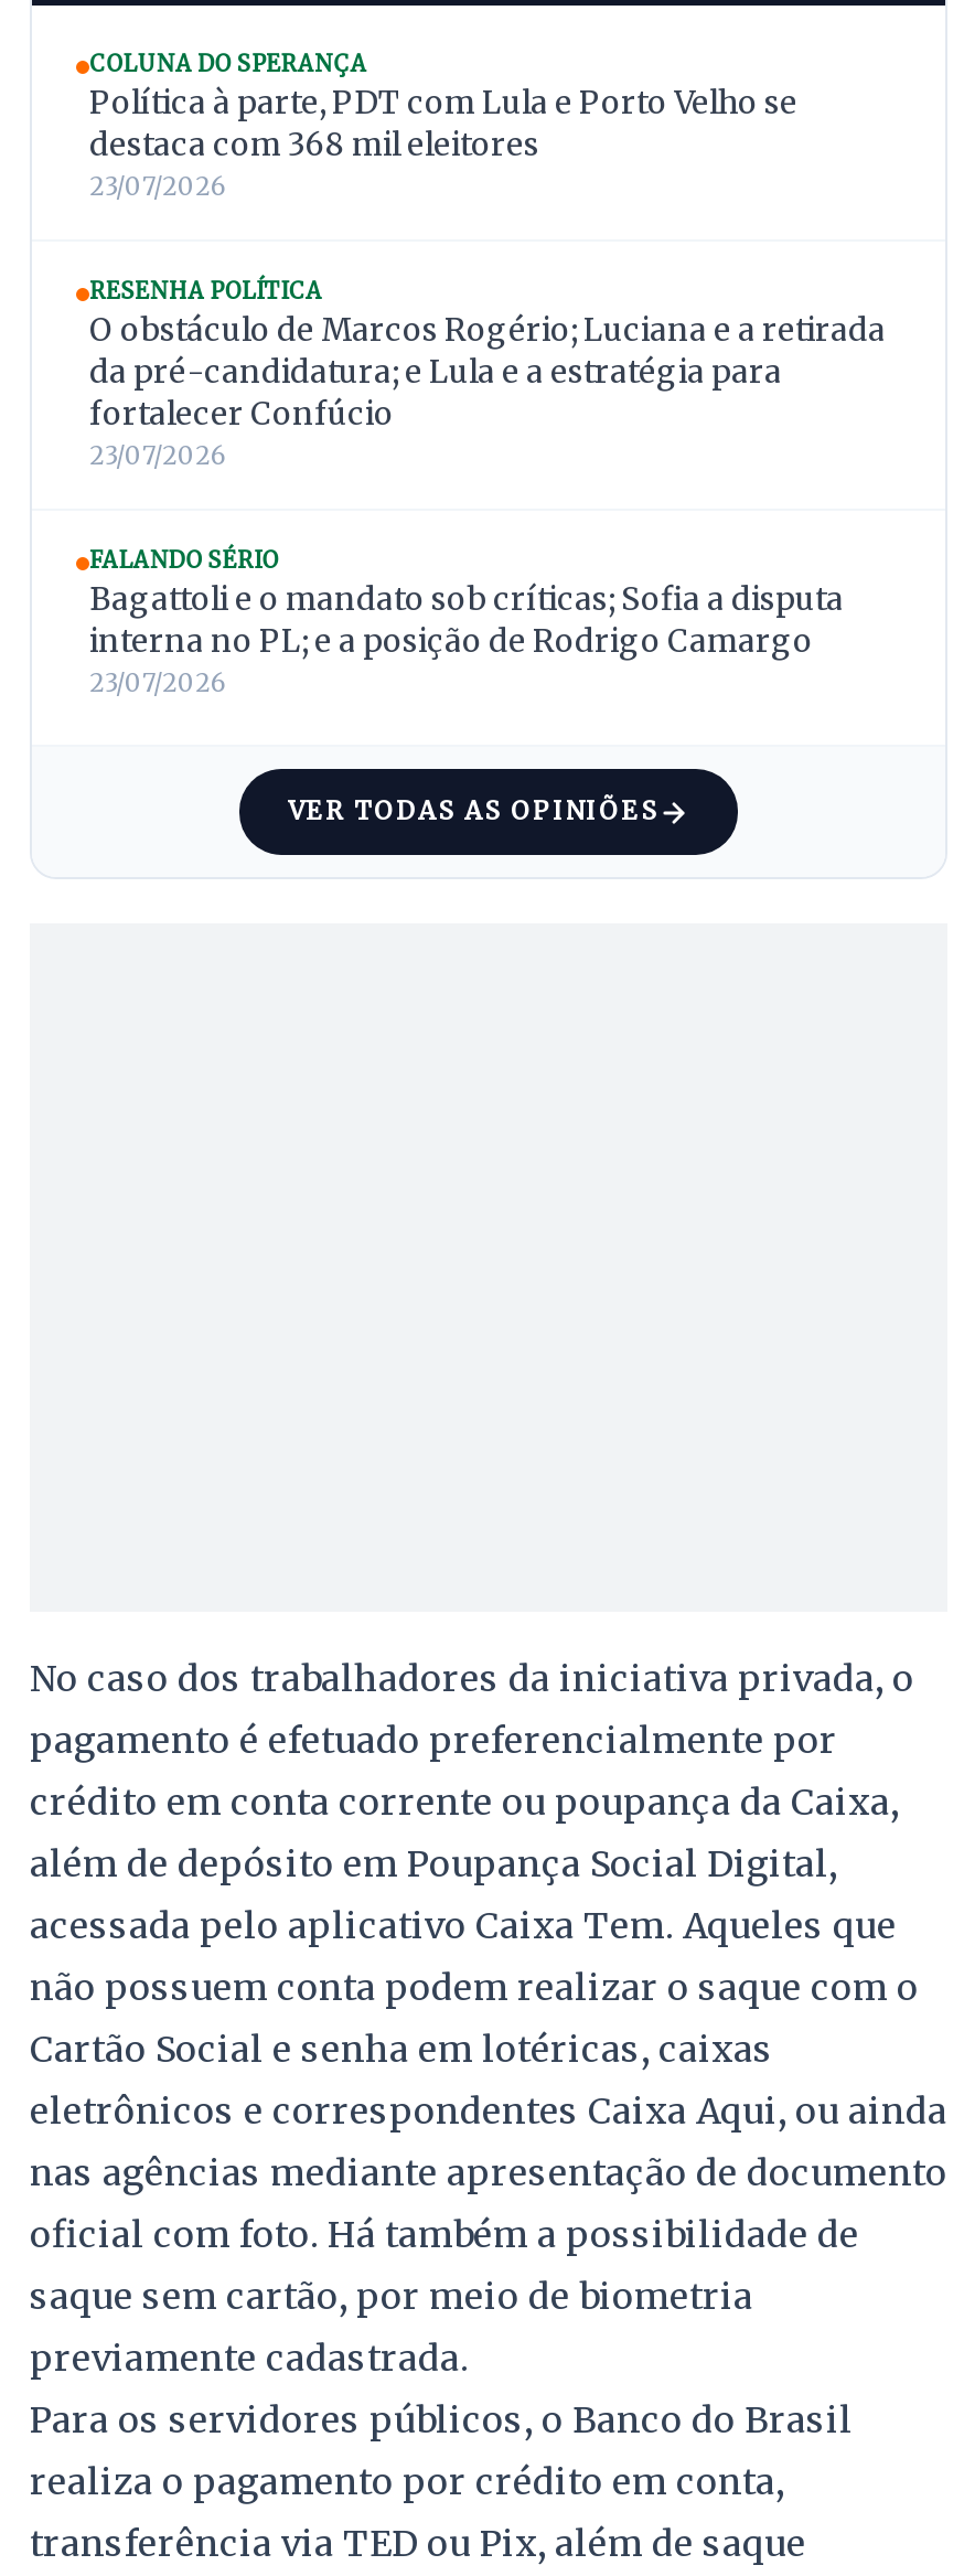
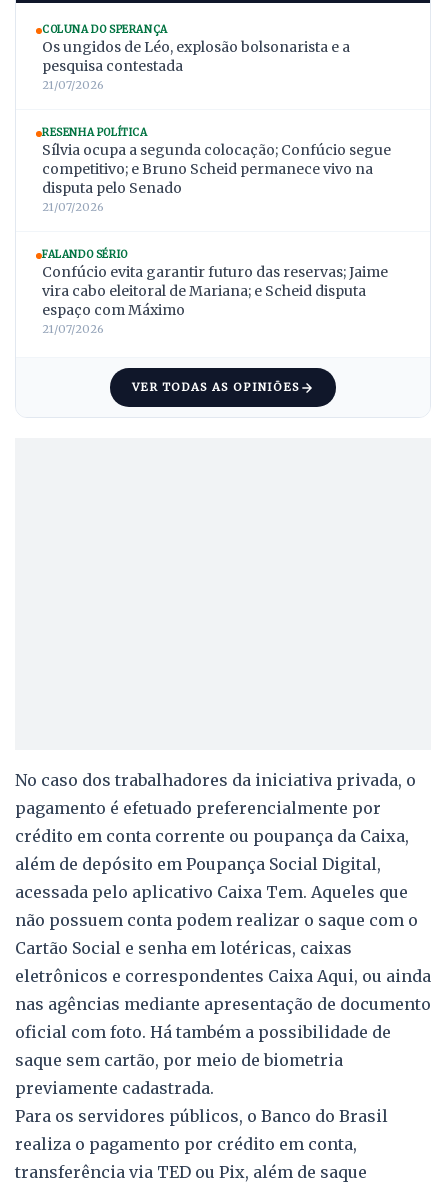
[89,83,797,203] Política à parte, PDT com Lula e Porto Velho se | destaca com 368 mil eleitores | 23/07/2026 -> [42,38,350,92] Os ungidos de Léo, explosão bolsonarista e a | pesquisa contestada | 21/07/2026
[89,311,886,472] O obstáculo de Marcos Rogério; Luciana e a retirada | da pré-candidatura; e Lula e a estratégia para | fortalecer Confúcio | 23/07/2026 -> [42,141,391,214] Sílvia ocupa a segunda colocação; Confúcio segue | competitivo; e Bruno Scheid permanece vivo na | disputa pelo Senado | 21/07/2026
[89,580,844,699] Bagattoli e o mandato sob críticas; Sofia a disputa | interna no PL; e a posição de Rodrigo Camargo | 23/07/2026 -> [42,263,388,336] Confúcio evita garantir futuro das reservas; Jaime | vira cabo eleitoral de Mariana; e Scheid disputa | espaço com Máximo | 21/07/2026

